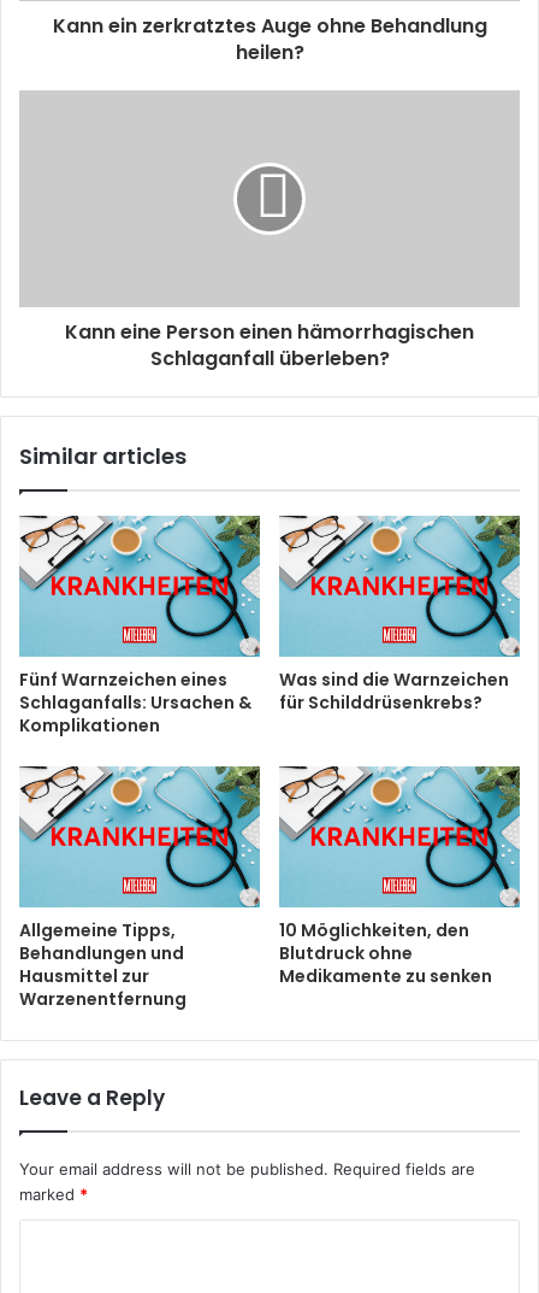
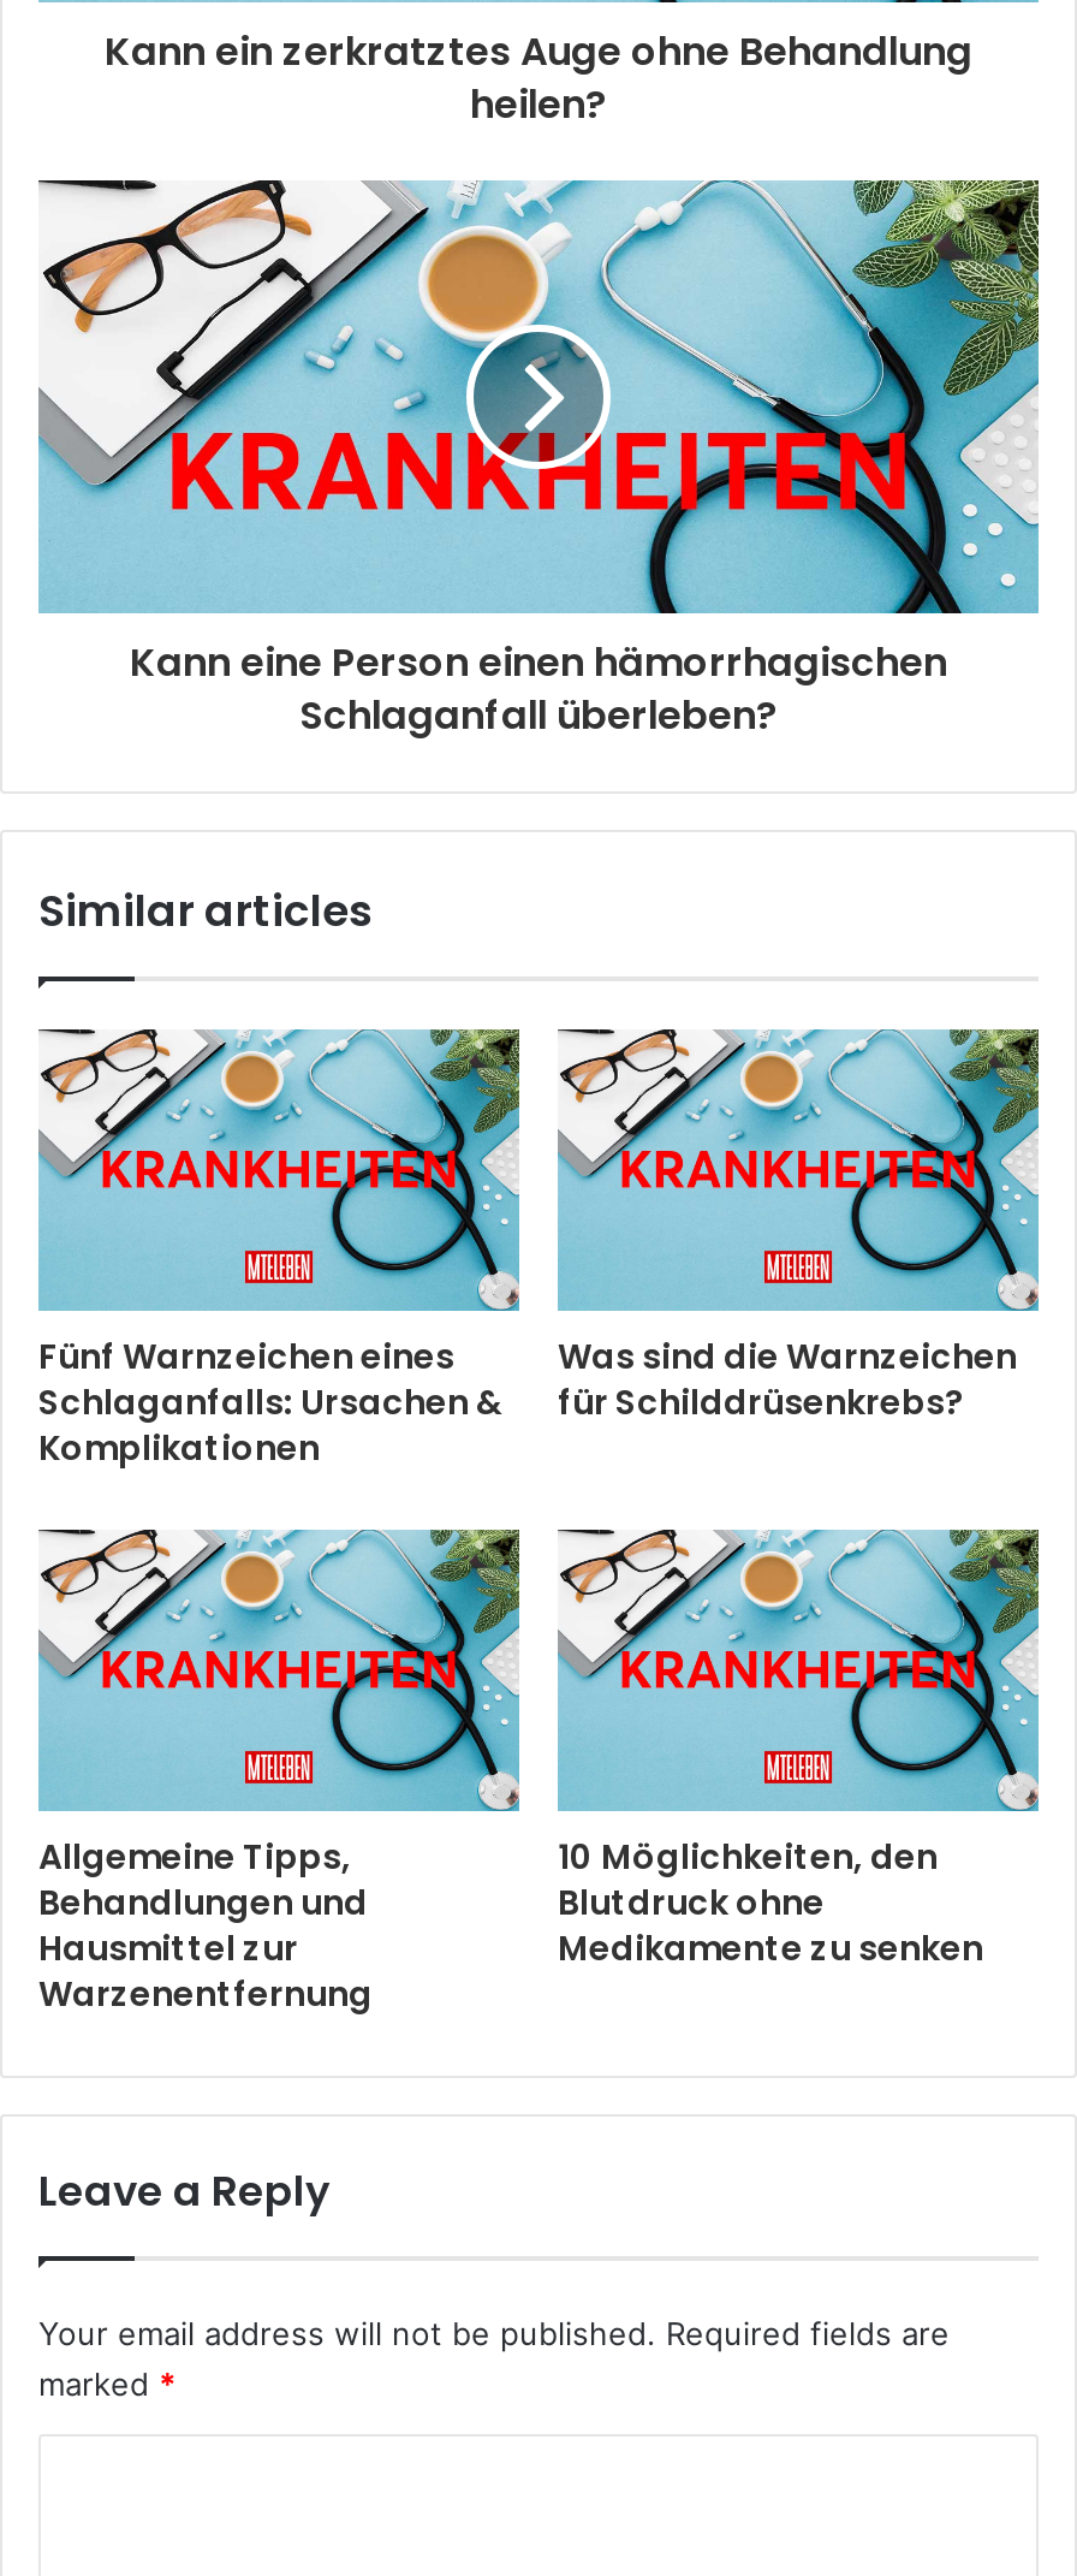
none -> [38,178,1041,616] [image]

